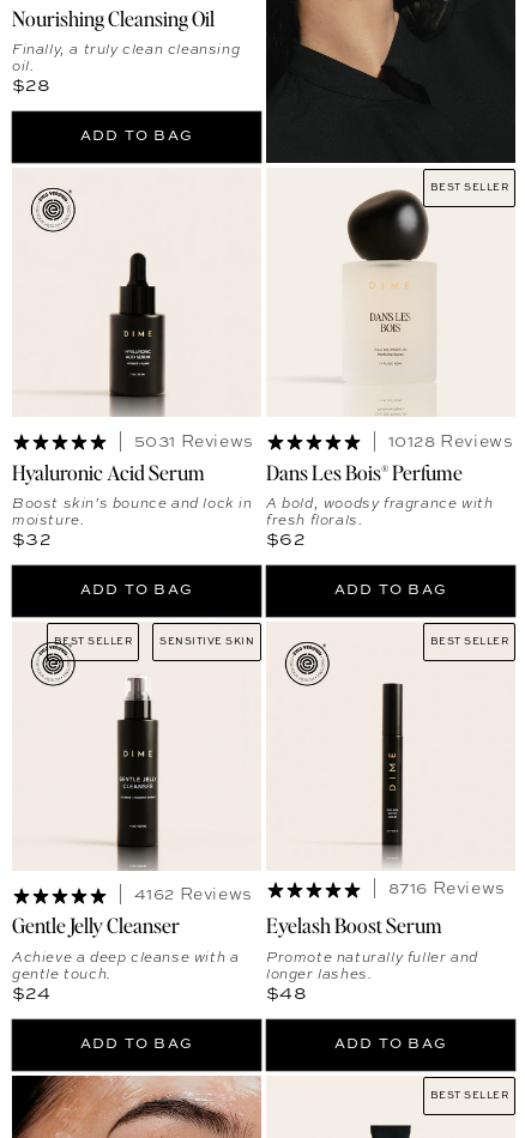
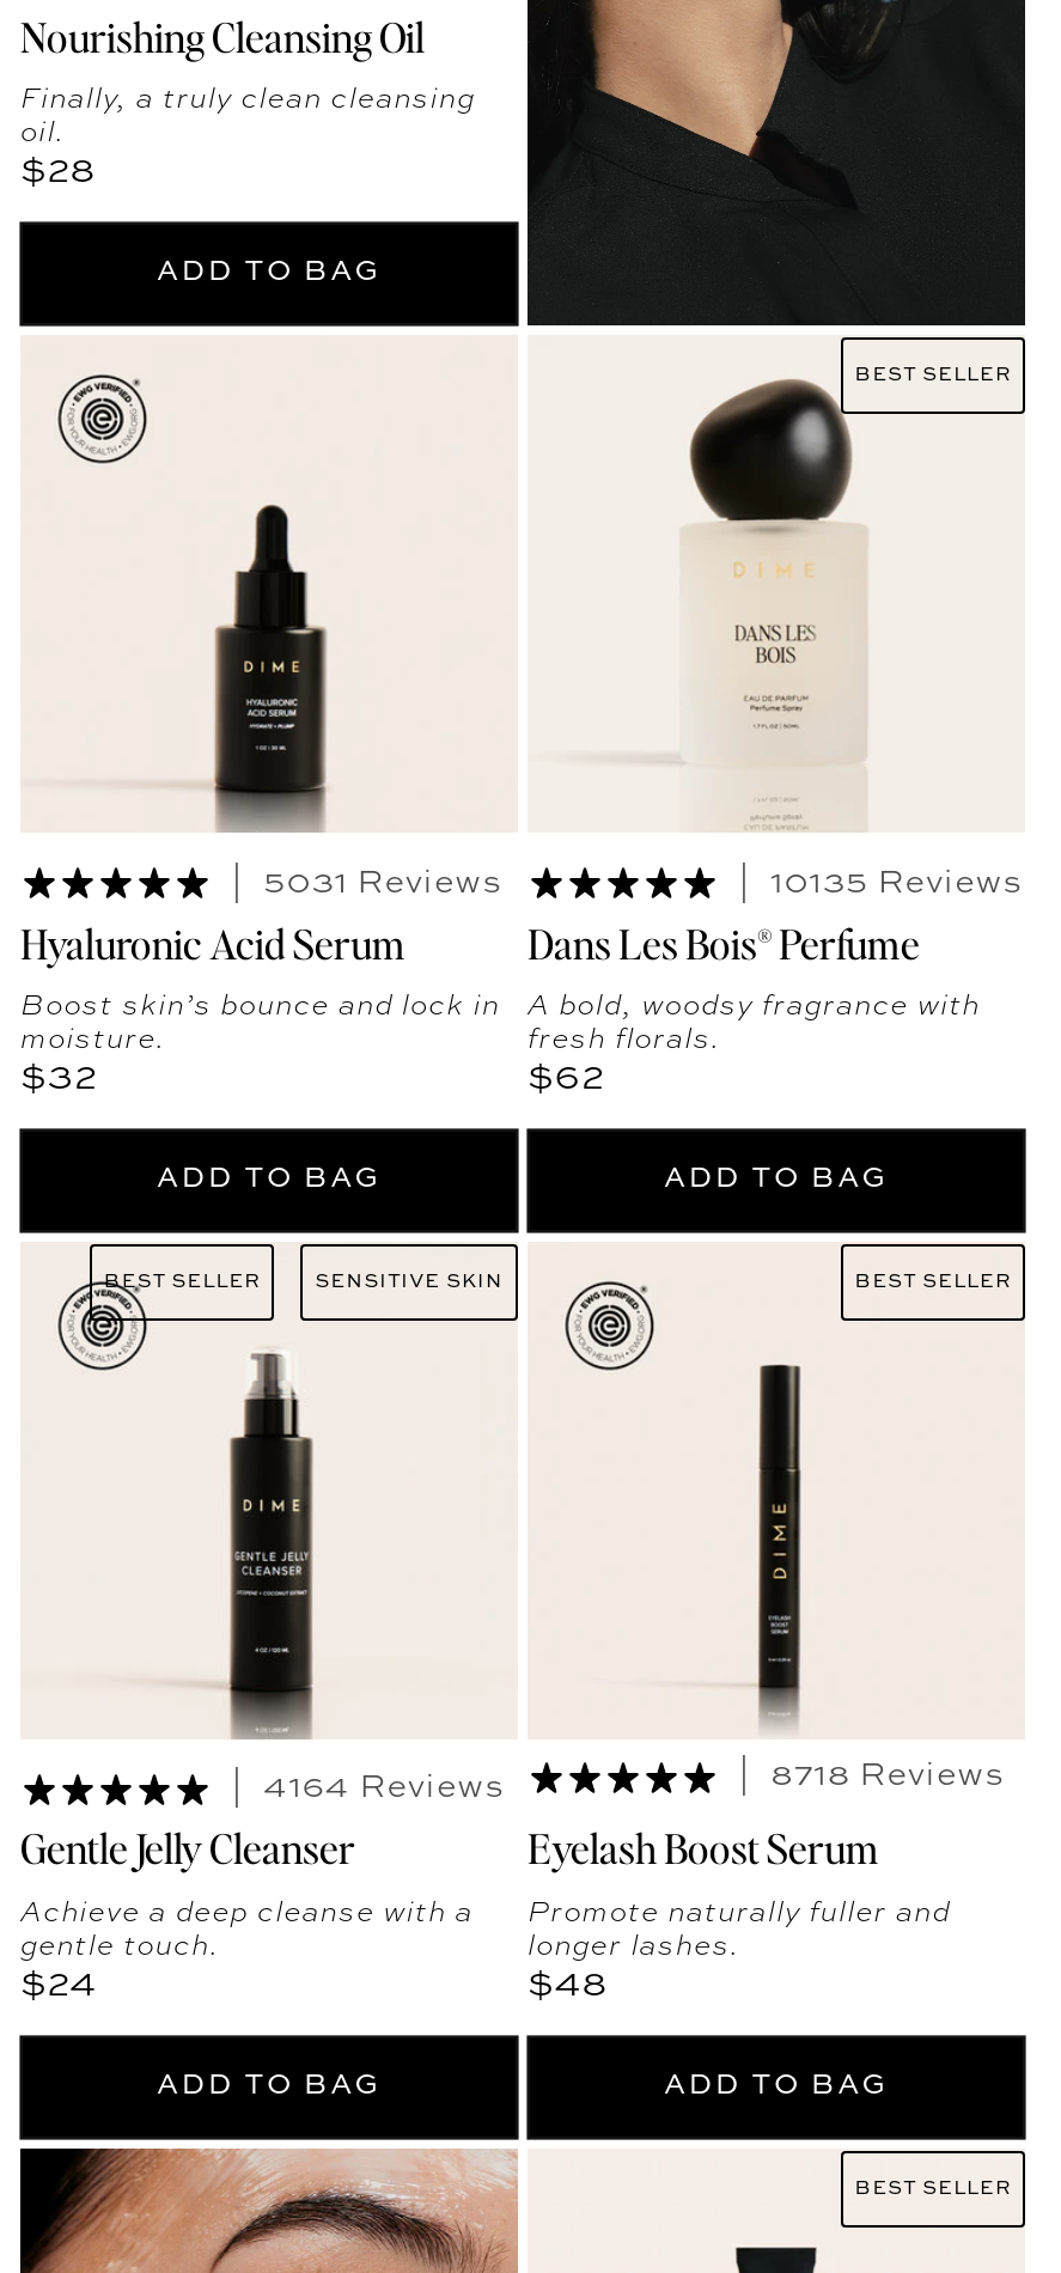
[388,433,513,450] 10128 Reviews -> [771,865,1024,898] 10135 Reviews
[134,887,253,903] 4162 Reviews -> [263,1771,506,1805] 4164 Reviews
[388,881,506,897] 8716 Reviews -> [771,1759,1005,1793] 8718 Reviews

